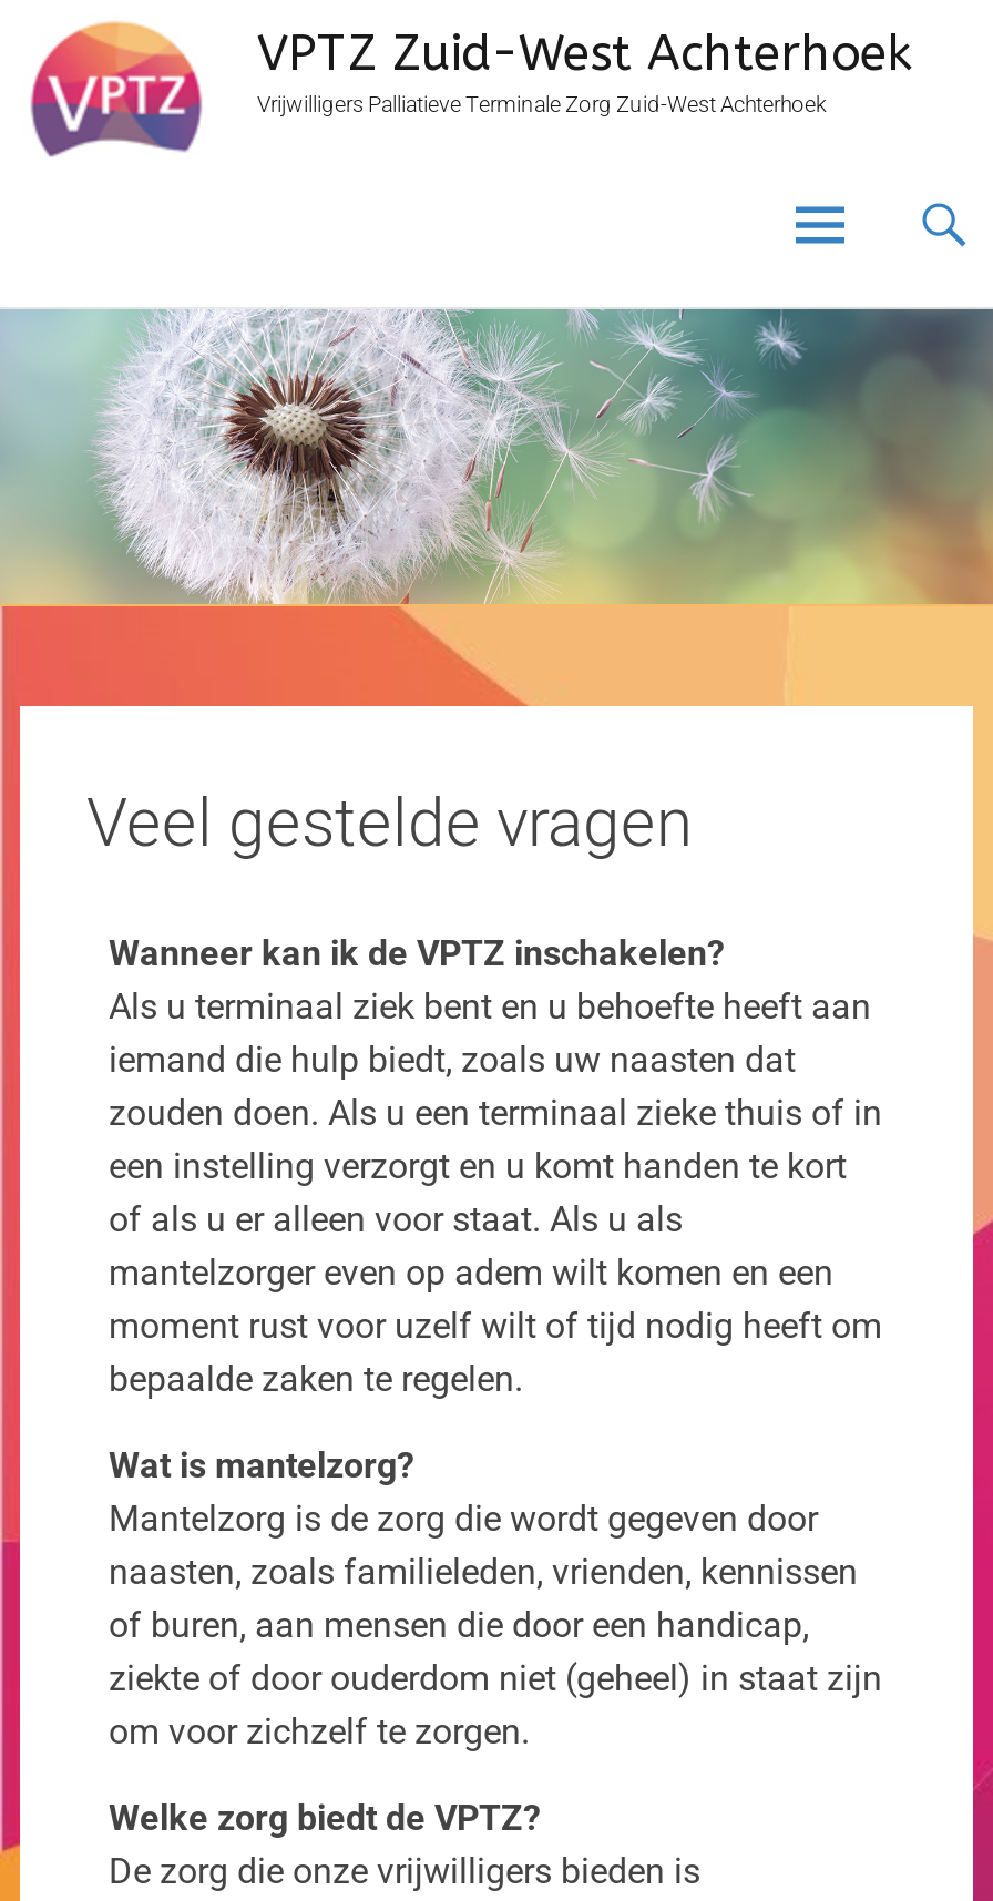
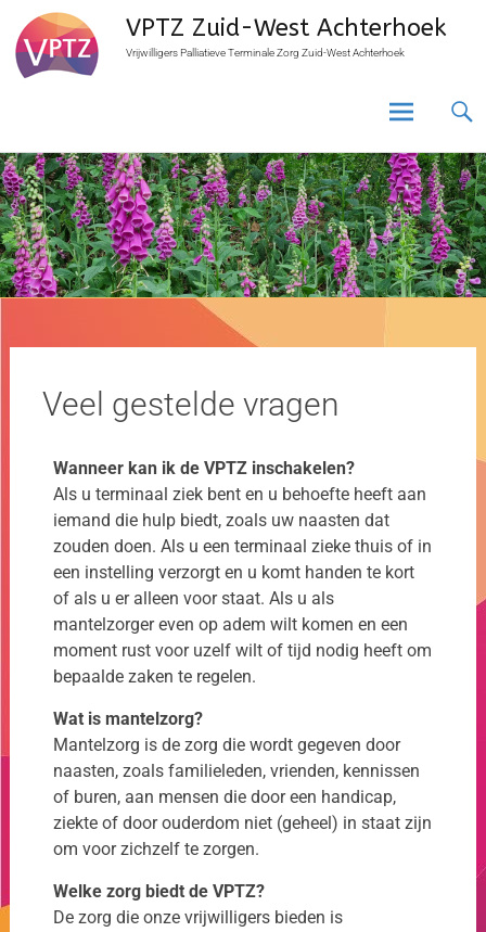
[7,307,986,606] [image] -> [3,152,483,298] [image]

